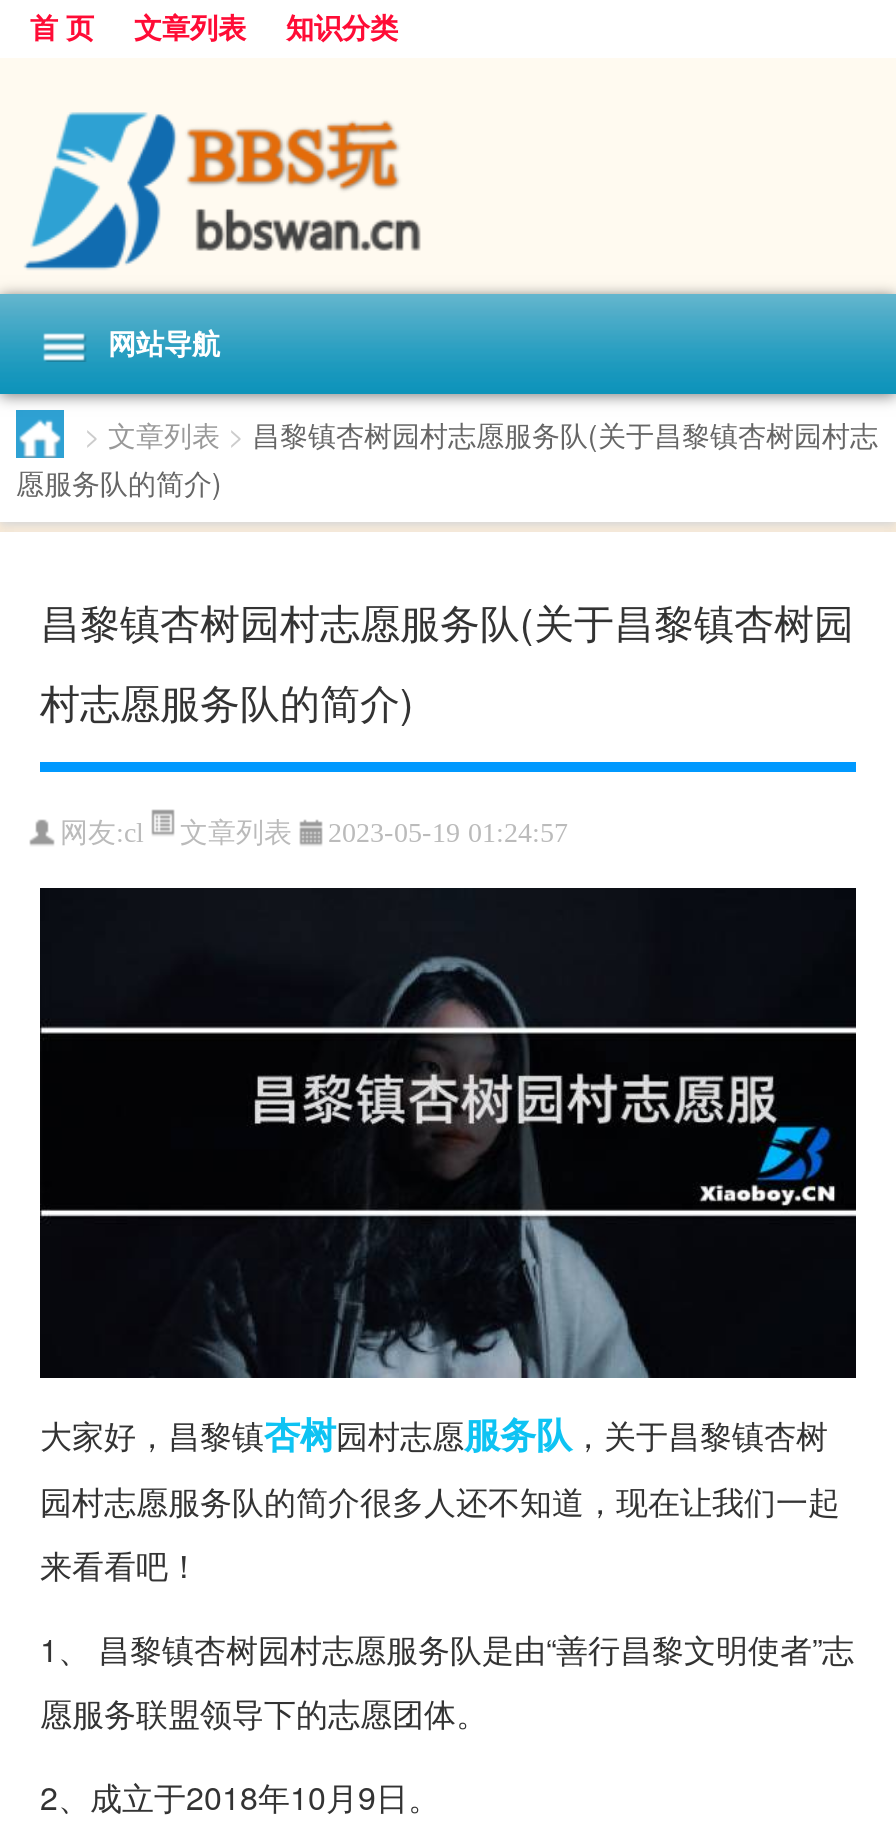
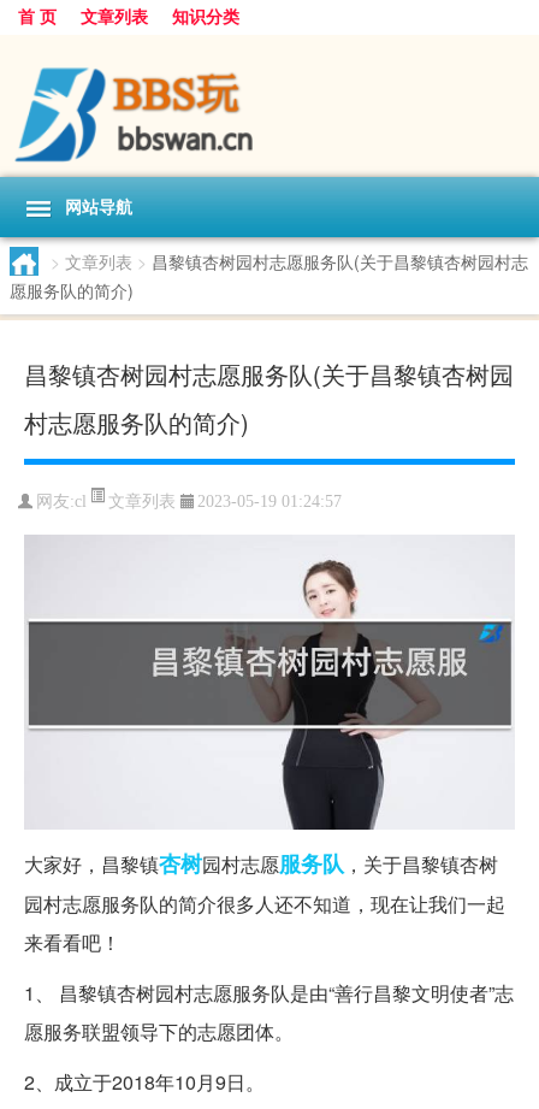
[38,886,858,1380] [image] -> [24,535,515,831] [image]

